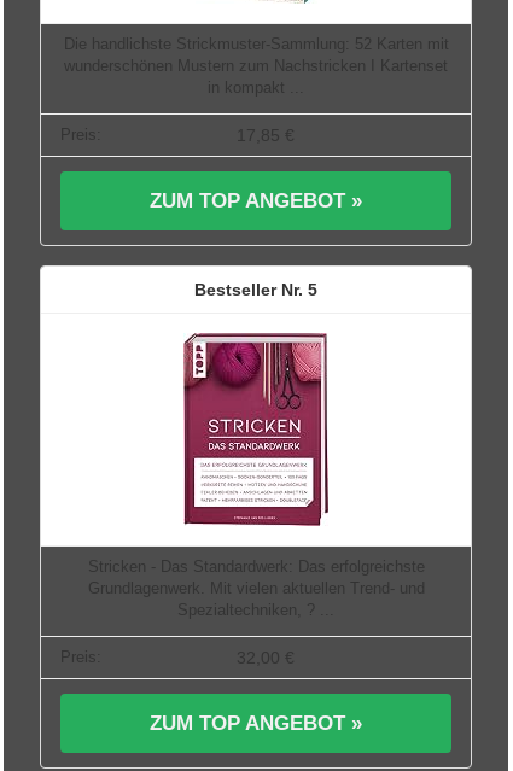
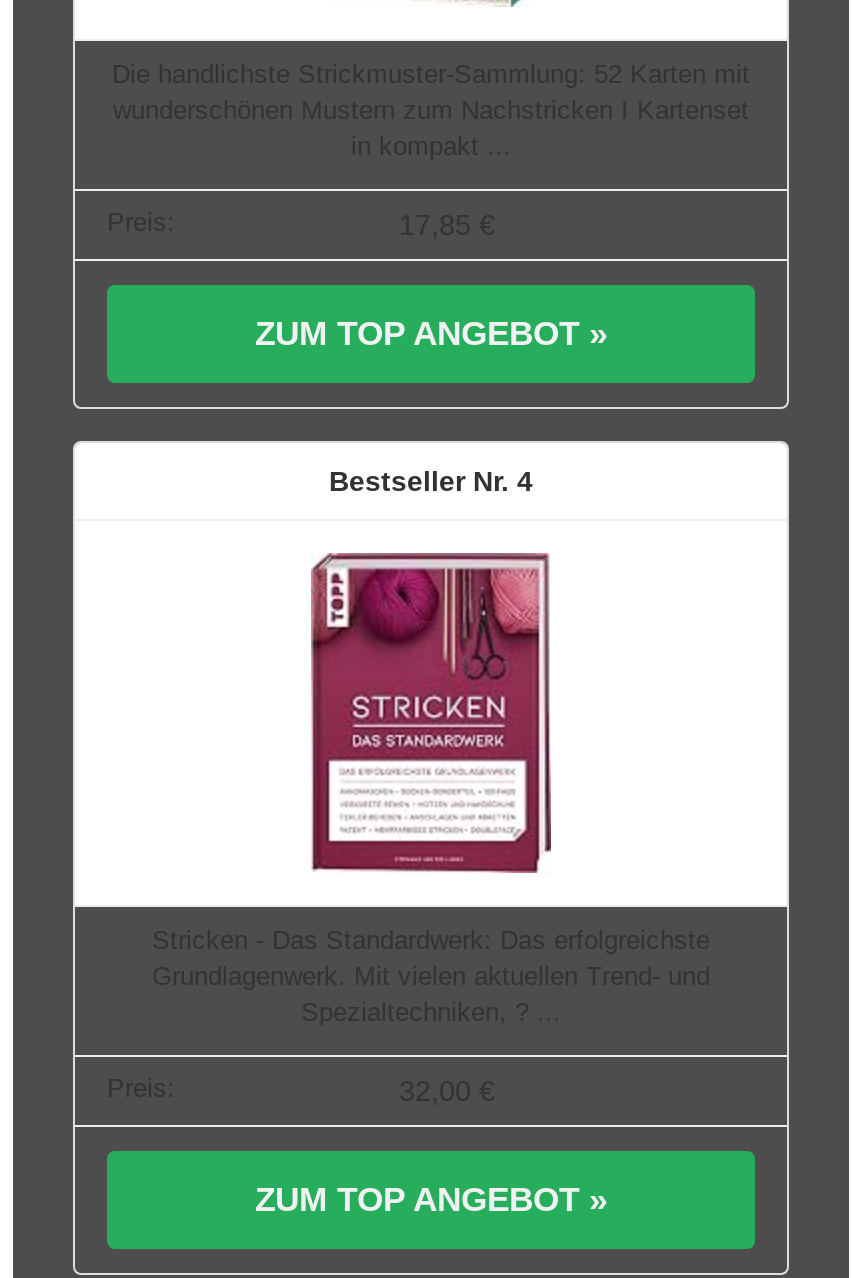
[308,280,317,299] 5 -> [517,464,533,496] 4

